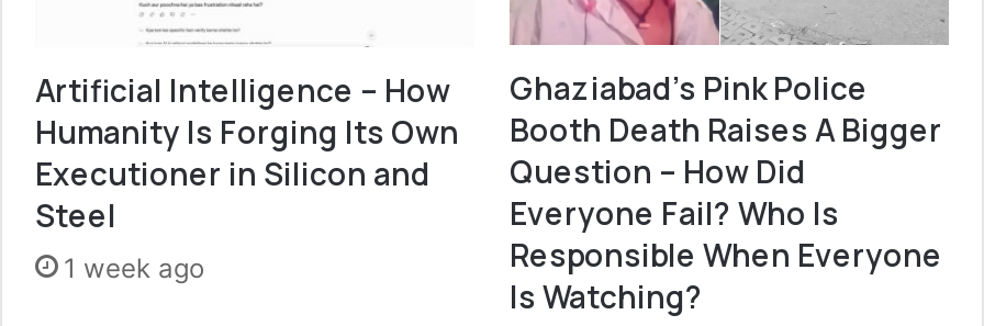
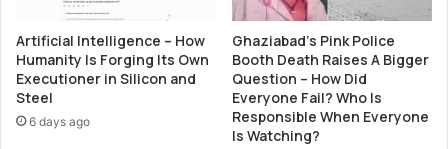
[64,250,204,283] 1 week ago -> [29,114,90,129] 6 days ago

